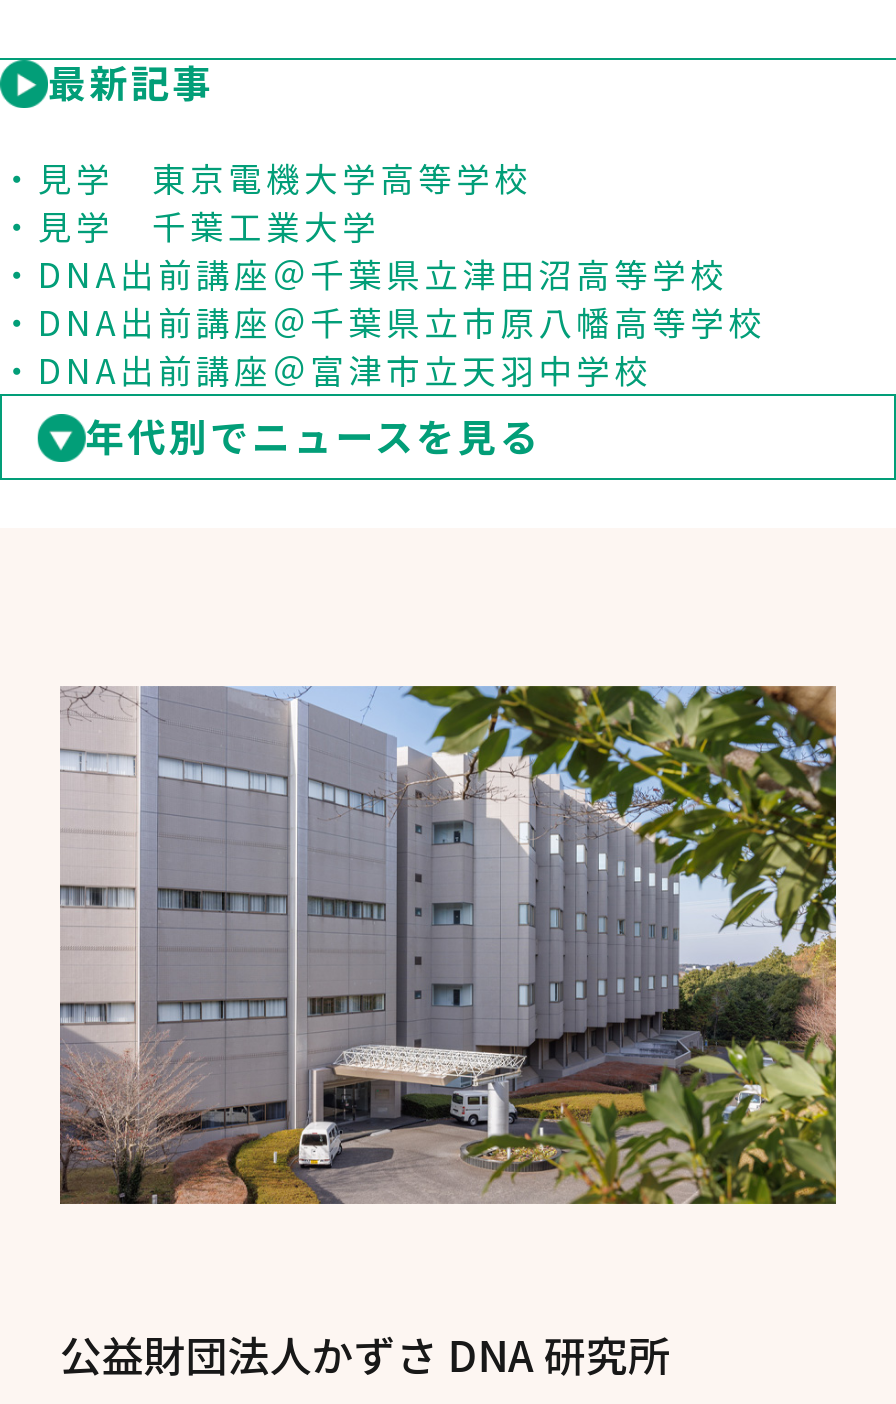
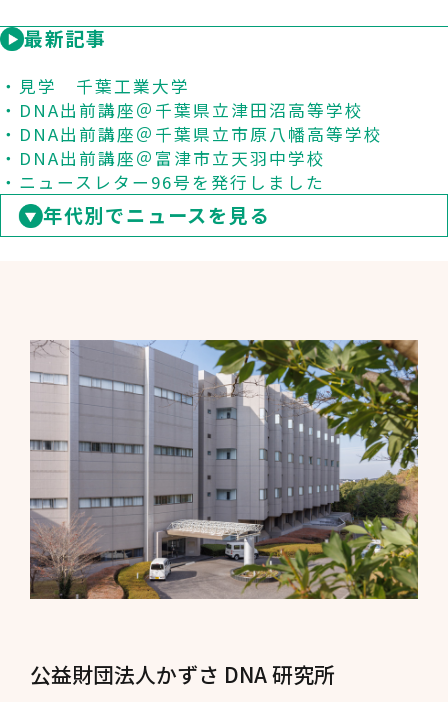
[38,155,532,203] 見学 東京電機大学高等学校 -> none
moved [38,203,766,395] -> [19,74,383,170]: 見学 千葉工業大学 | DNA出前講座＠千葉県立津田沼高等学校 | DNA出前講座＠千葉県立市原八幡高等学校 | DNA出前講座＠富津市立天羽中学校
none -> [19,170,325,194] ニュースレター96号を発行しました

